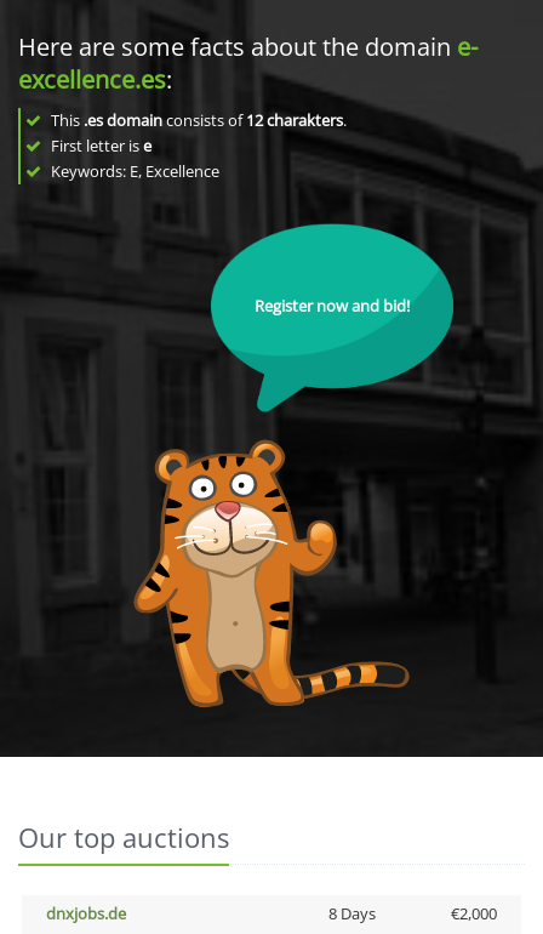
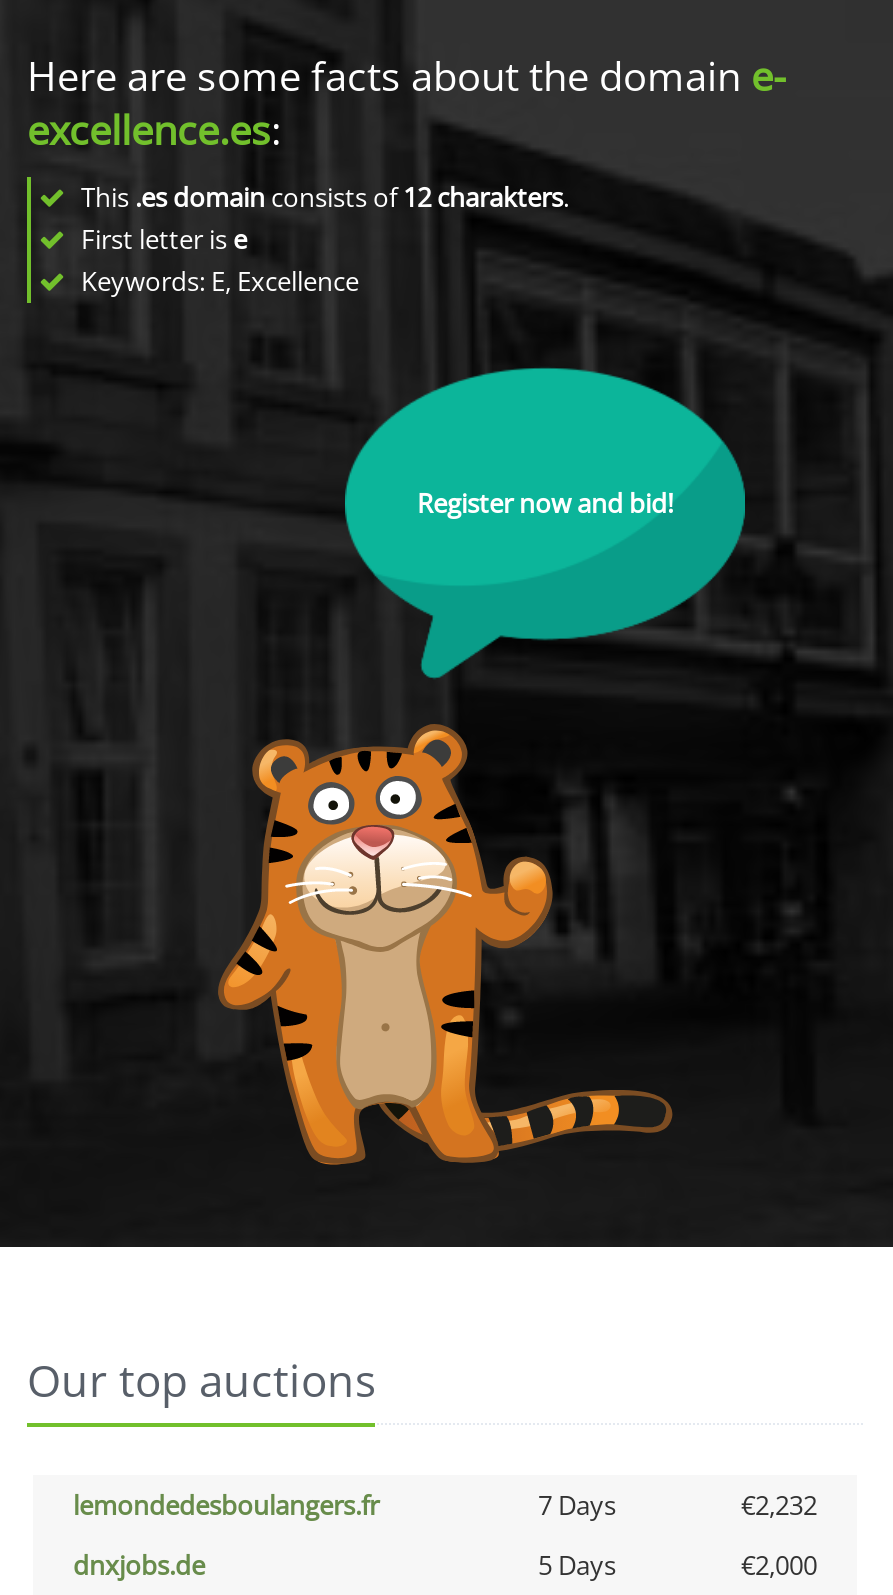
none -> [73,1487,817,1523] lemondedesboulangers.fr | 7 Days | €2,232
[328,902,375,924] 8 Days -> [538,1547,616,1583] 5 Days

